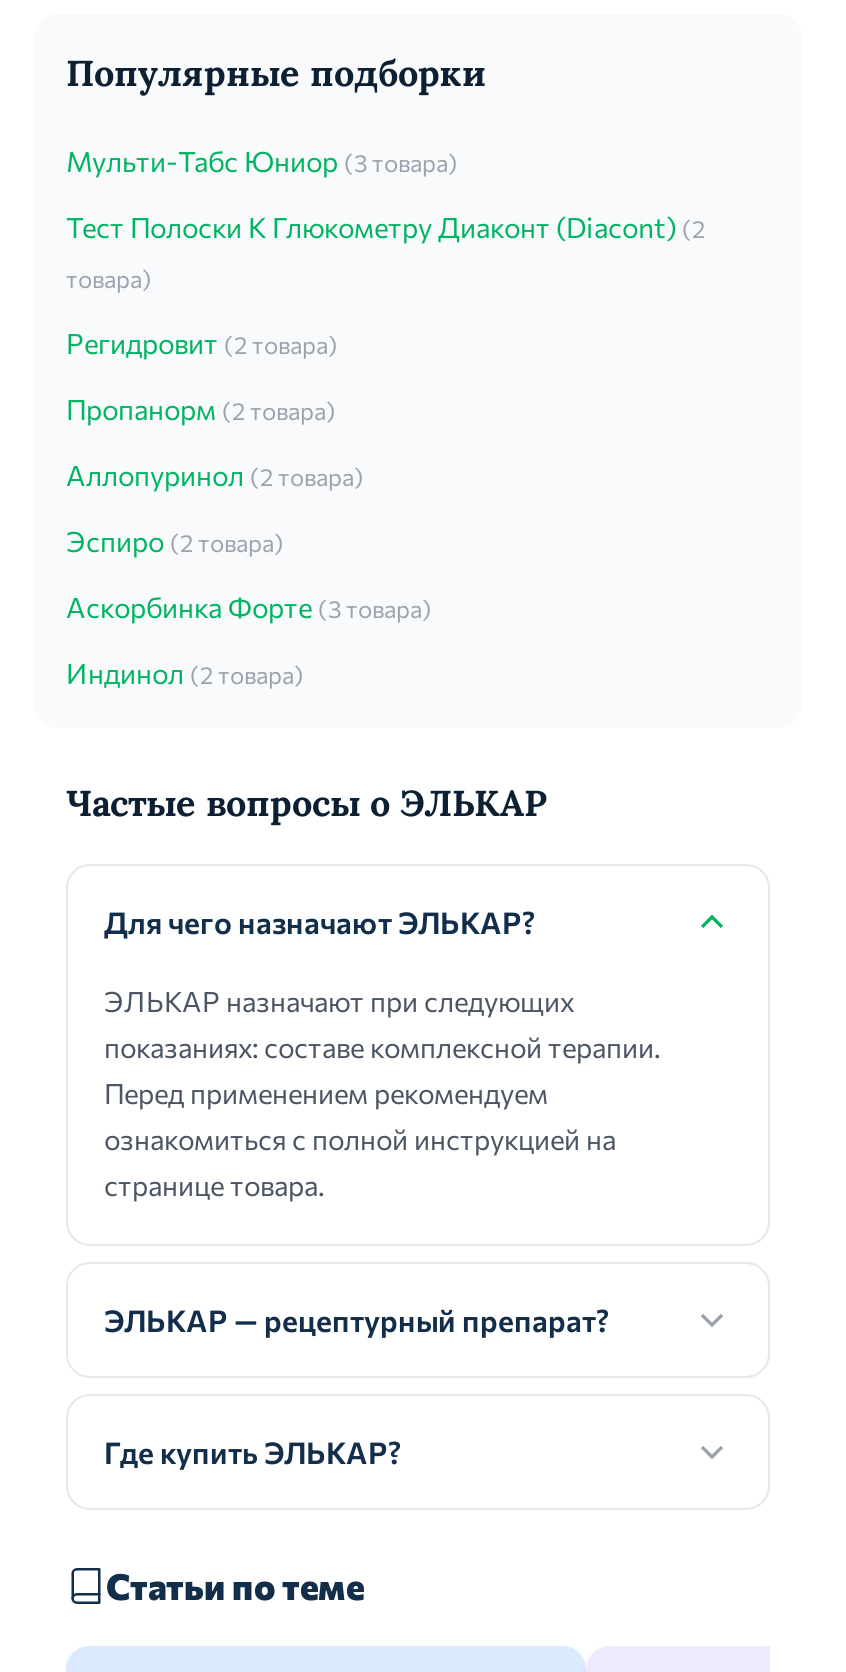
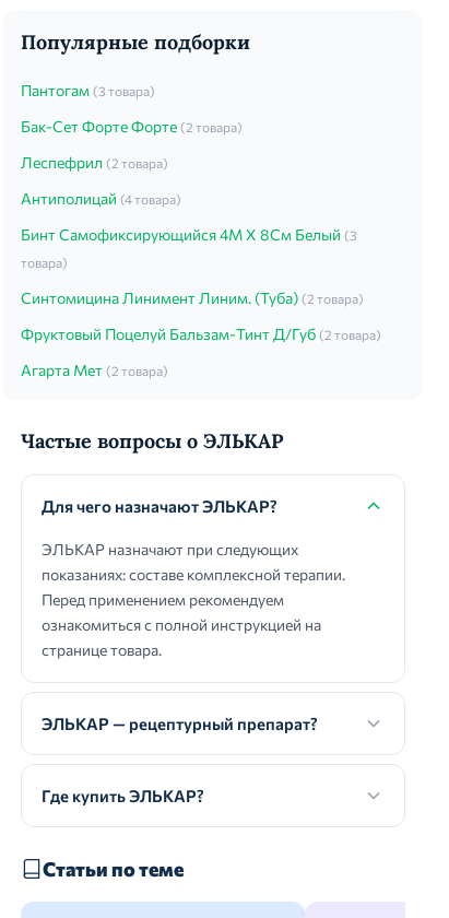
[66,144,706,244] Мульти-Табс Юниор (3 товара) | Тест Полоски К Глюкометру Диаконт (Diacont) (2 -> [21,81,357,244] Пантогам (3 товара) | Бак-Сет Форте Форте (2 товара) | Леспефрил (2 товара) | Антиполицай (4 товара) | Бинт Самофиксирующийся 4М Х 8См Белый (3
moved [66,264,152,292] -> [21,255,68,270]: товара)
[66,326,432,690] Регидровит (2 товара) | Пропанорм (2 товара) | Аллопуринол (2 товара) | Эспиро (2 товара) | Аскорбинка Форте (3 товара) | Индинол (2 товара) -> [21,289,381,379] Синтомицина Линимент Линим. (Туба) (2 товара) | Фруктовый Поцелуй Бальзам-Тинт Д/Губ (2 товара) | Агарта Мет (2 товара)

